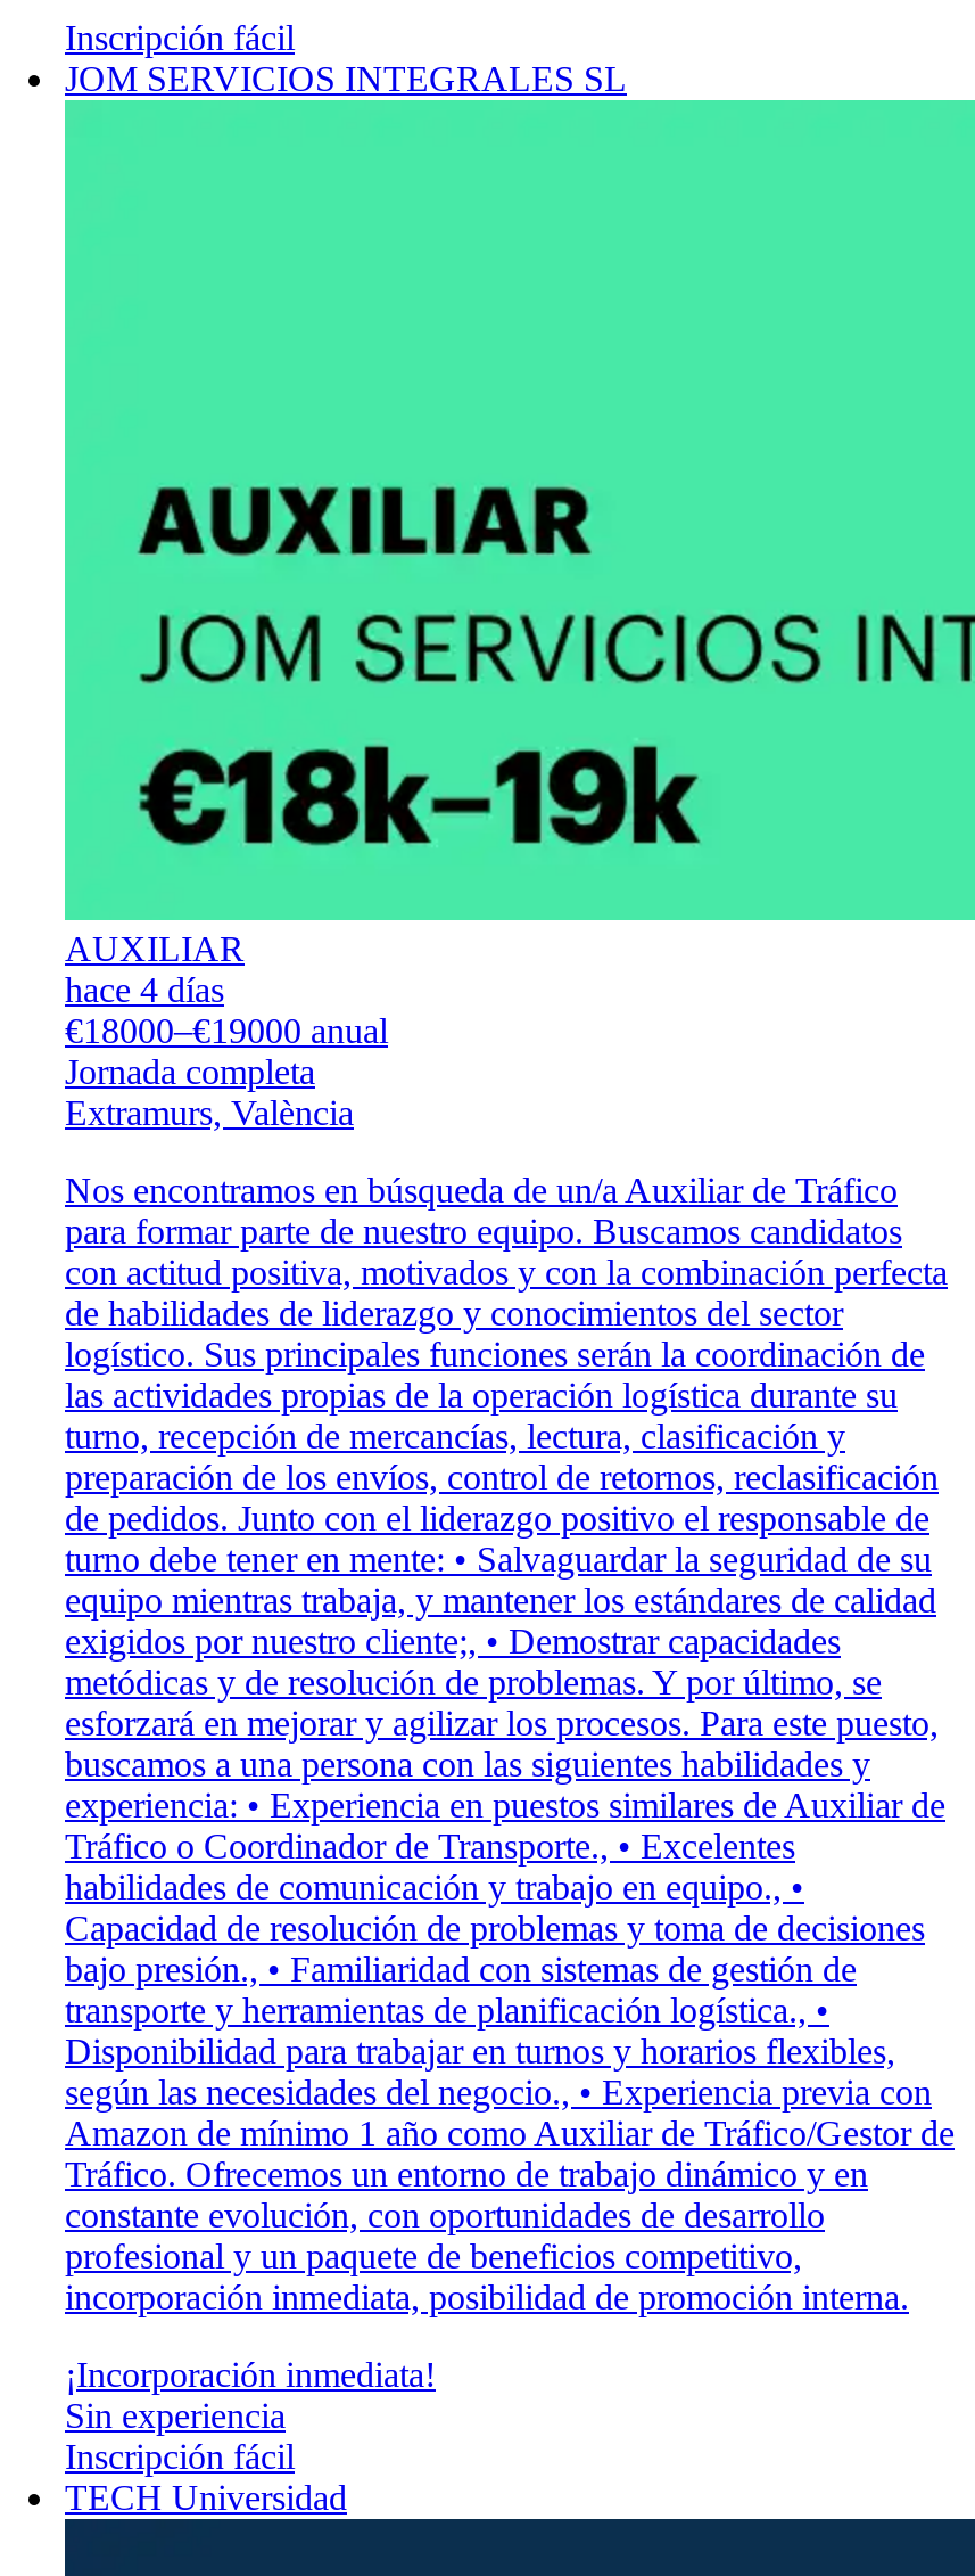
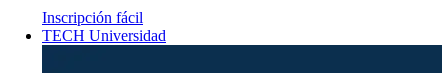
[65,59,627,97] JOM SERVICIOS INTEGRALES SL -> none
[63,98,968,2475] [image] | AUXILIAR | hace 4 días | €18000–€19000 anual | Jornada completa | Extramurs, València | Nos encontramos en búsqueda de un/a Auxiliar de Tráfico | para formar parte de nuestro equipo. Buscamos candidatos | con actitud positiva, motivados y con la combinación perfecta | de habilidades de liderazgo y conocimientos del sector | logístico. Sus principales funciones serán la coordinación de | las actividades propias de la operación logística durante su | turno, recepción de mercancías, lectura, clasificación y | preparación de los envíos, control de retornos, reclasificación | de pedidos. Junto con el liderazgo positivo el responsable de | turno debe tener en mente: • Salvaguardar la seguridad de su | equipo mientras trabaja, y mantener los estándares de calidad | exigidos por nuestro cliente;, • Demostrar capacidades | metódicas y de resolución de problemas. Y por último, se | esforzará en mejorar y agilizar los procesos. Para este puesto, | buscamos a una persona con las siguientes habilidades y | experiencia: • Experiencia en puestos similares de Auxiliar de | Tráfico o Coordinador de Transporte., • Excelentes | habilidades de comunicación y trabajo en equipo., • | Capacidad de resolución de problemas y toma de decisiones | bajo presión., • Familiaridad con sistemas de gestión de | transporte y herramientas de planificación logística., • | Disponibilidad para trabajar en turnos y horarios flexibles, | según las necesidades del negocio., • Experiencia previa con | Amazon de mínimo 1 año como Auxiliar de Tráfico/Gestor de | Tráfico. Ofrecemos un entorno de trabajo dinámico y en | constante evolución, con oportunidades de desarrollo | profesional y un paquete de beneficios competitivo, | incorporación inmediata, posibilidad de promoción interna. | ¡Incorporación inmediata! | Sin experiencia | Inscripción fácil -> none

